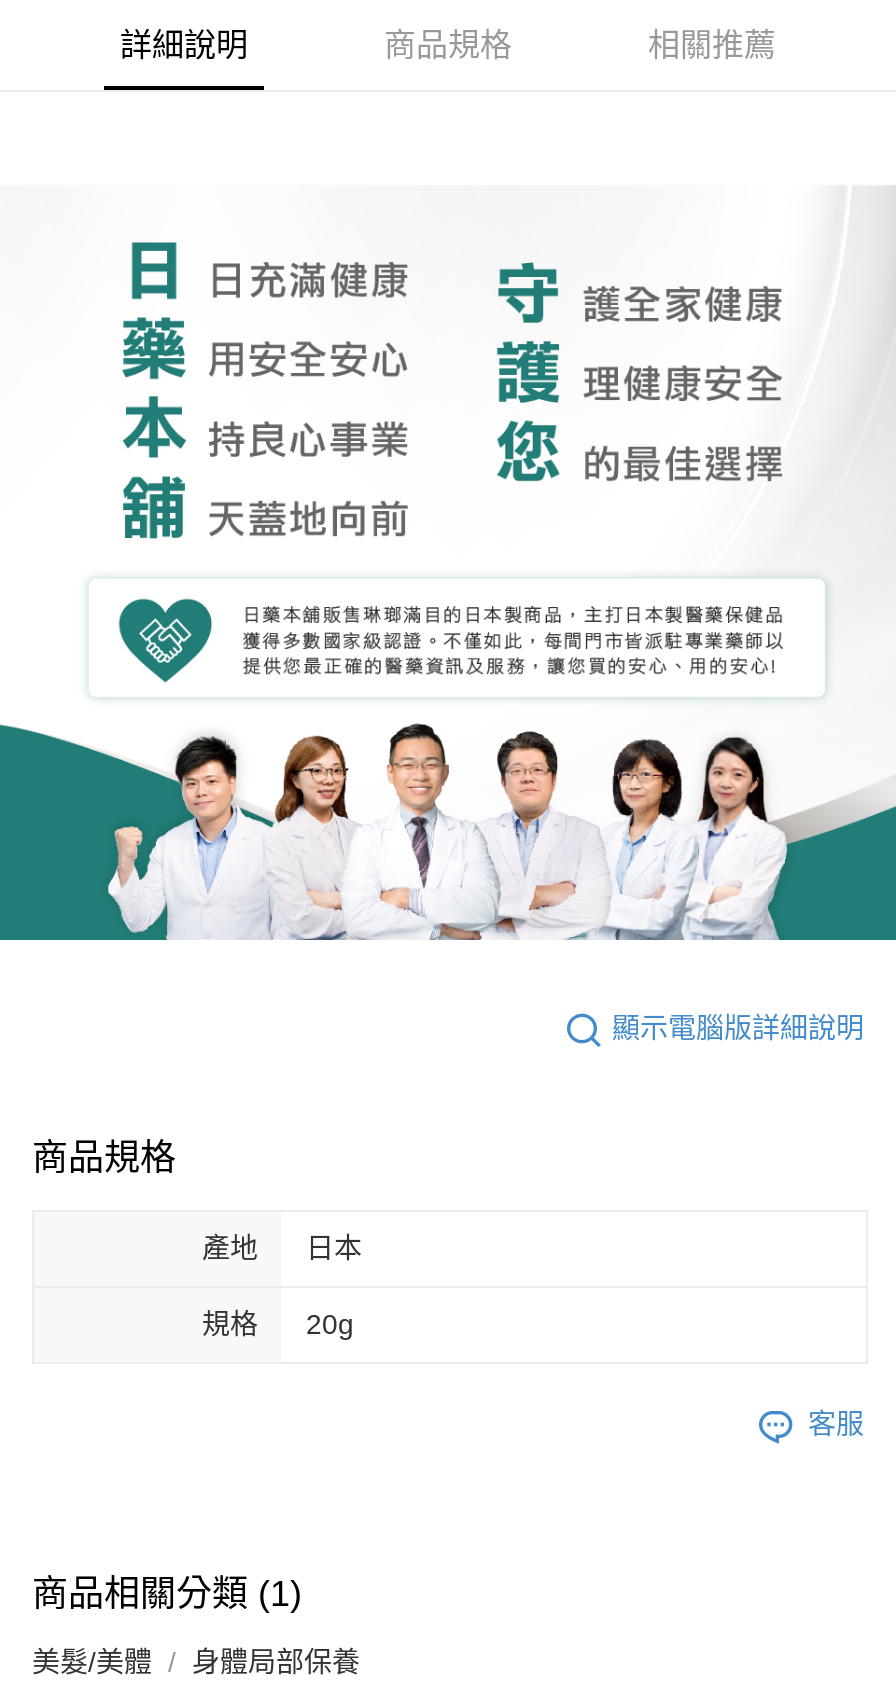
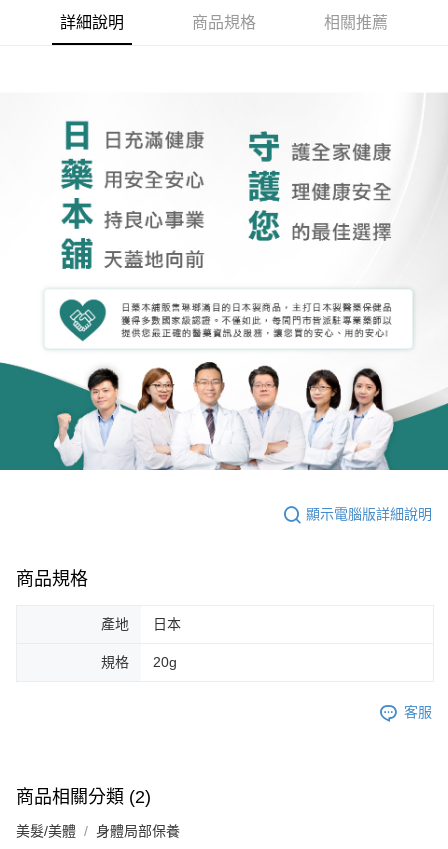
[32,1574,302,1614] 商品相關分類 (1) -> [16,787,151,807] 商品相關分類 (2)

